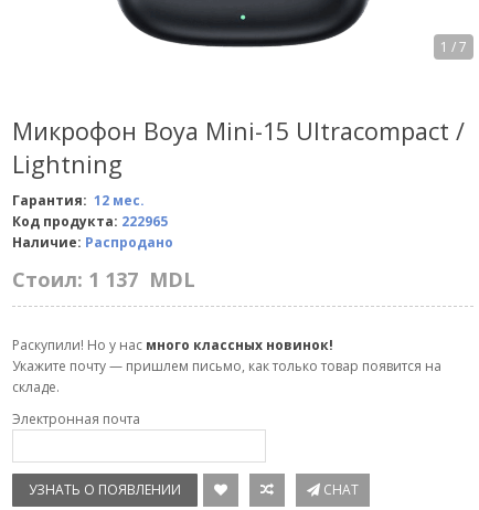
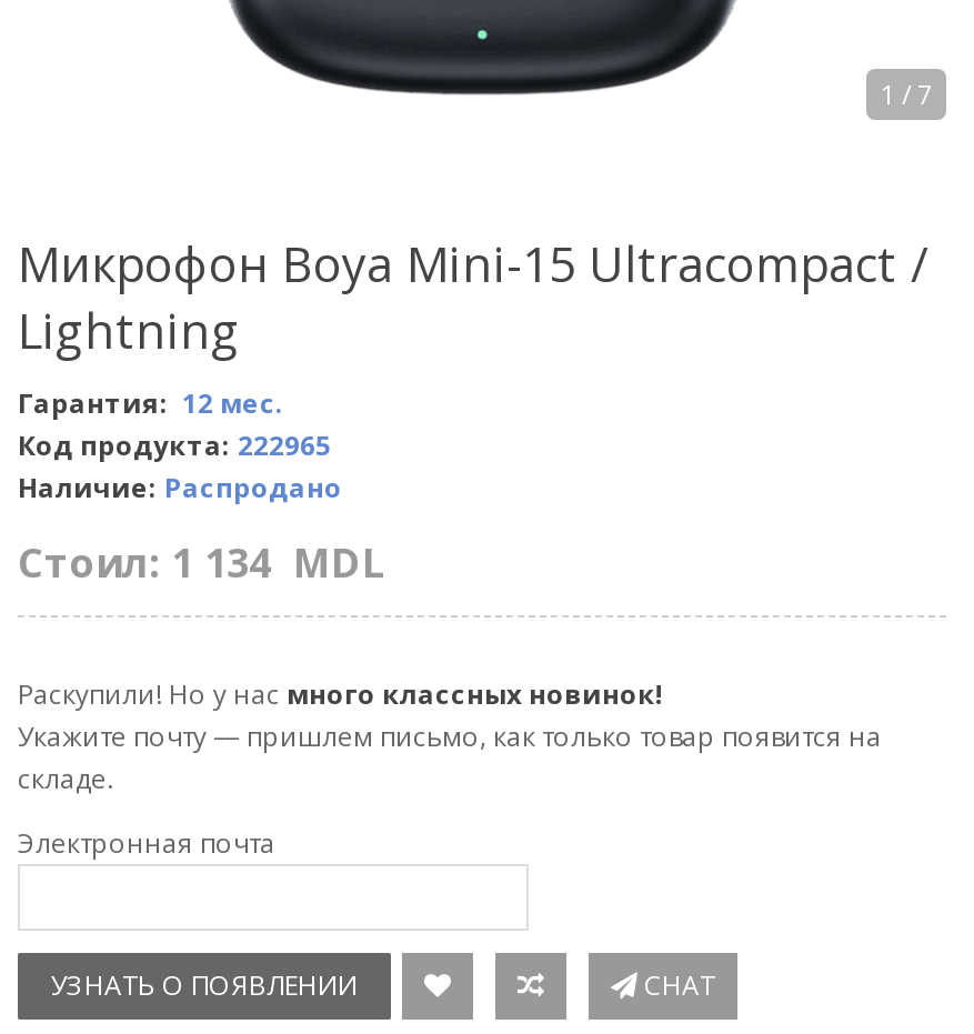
[12,266,195,293] Стоил: 1 137 MDL -> [18,535,386,589] Стоил: 1 134 MDL

